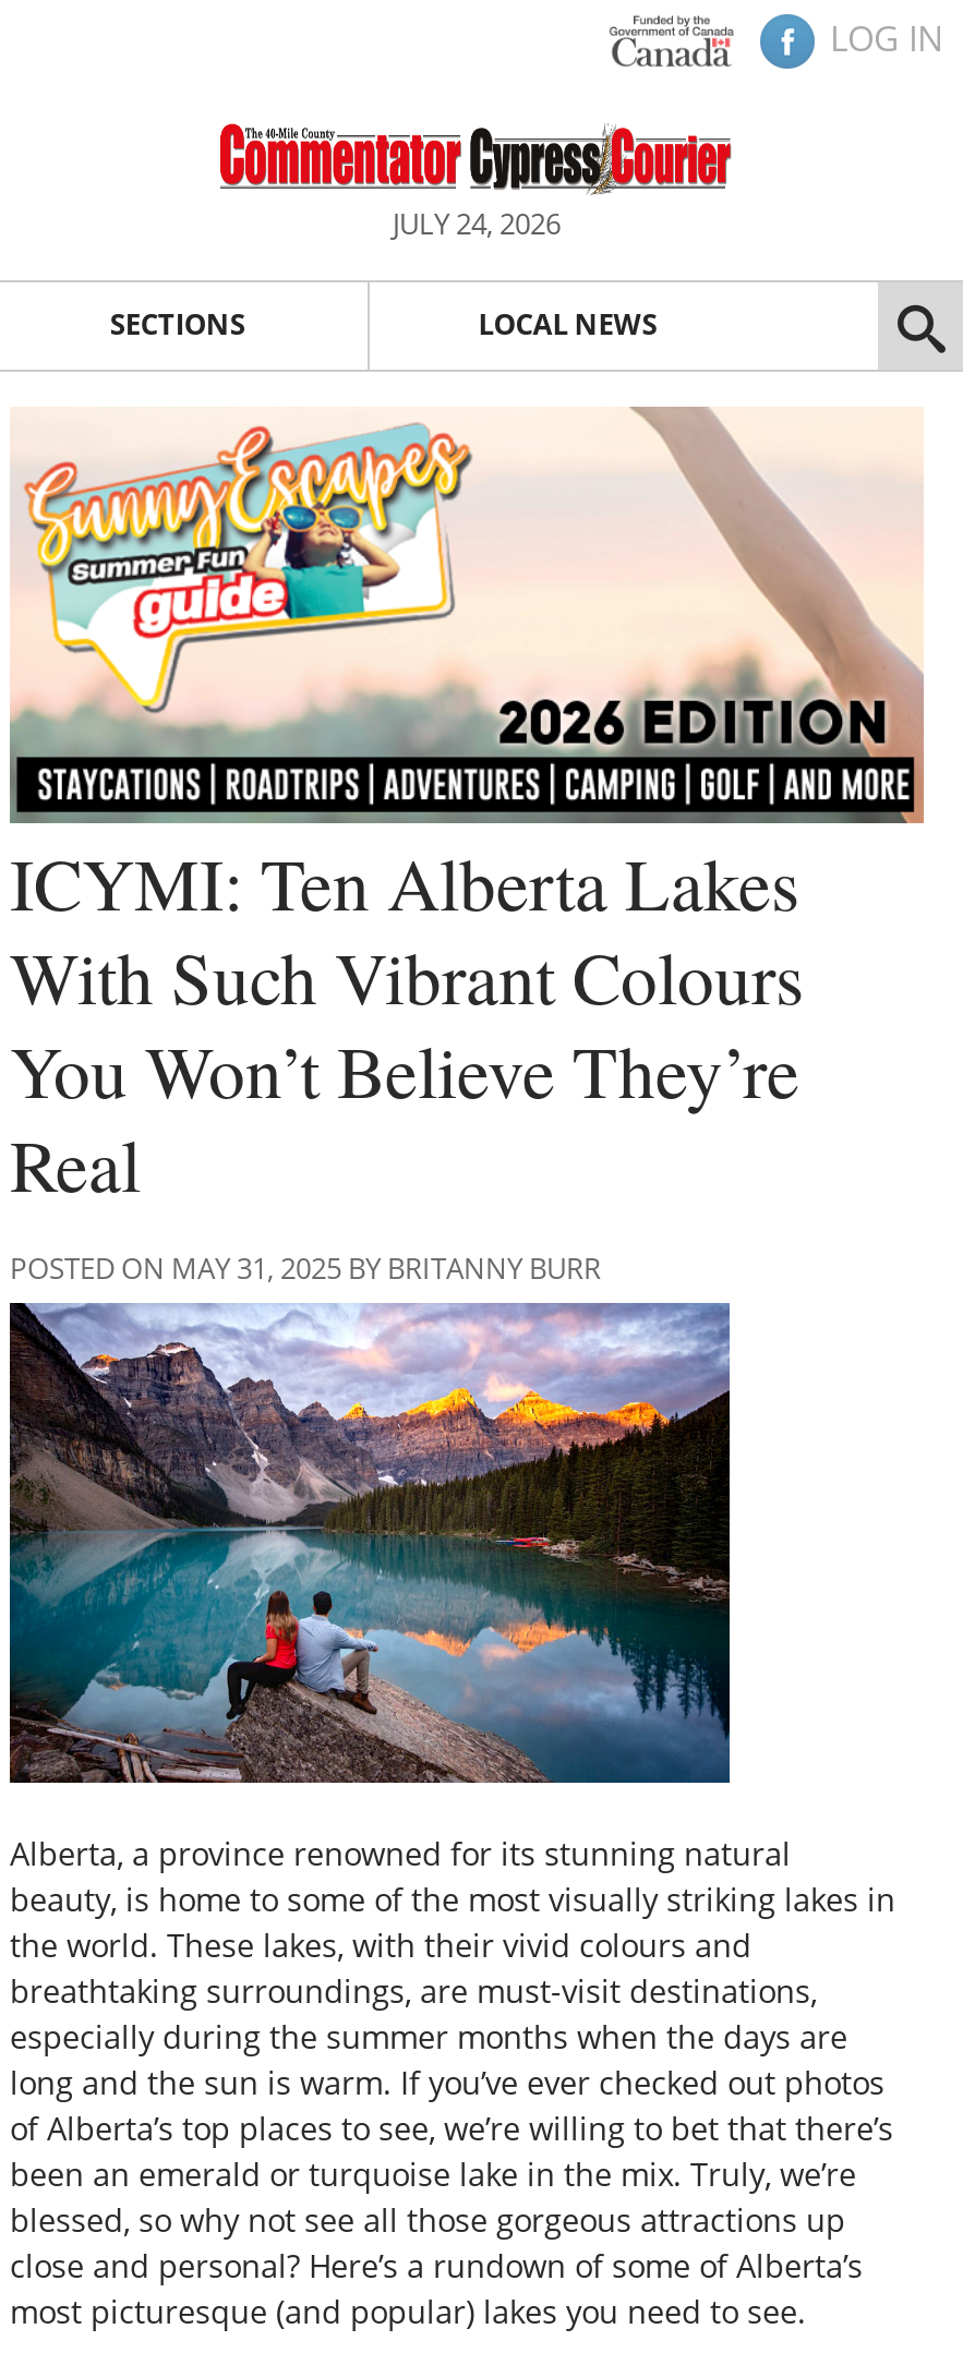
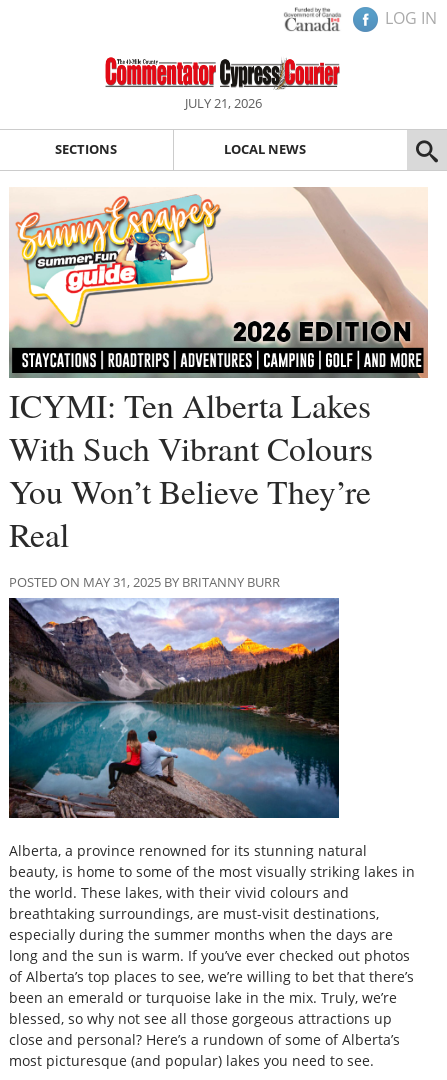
[393,204,561,243] JULY 24, 2026 -> [184,94,261,112] JULY 21, 2026

